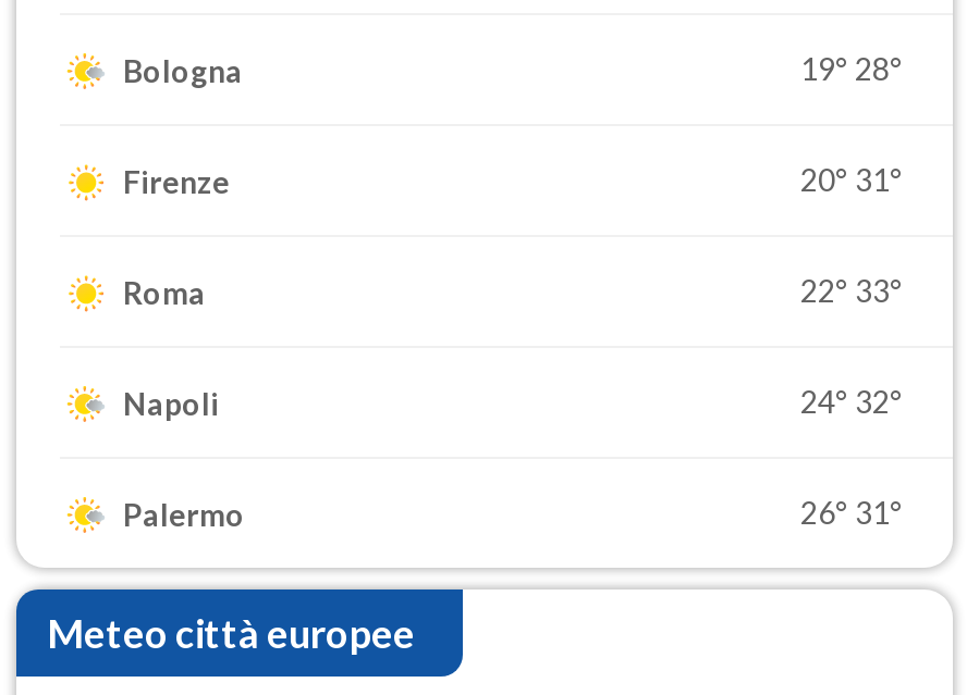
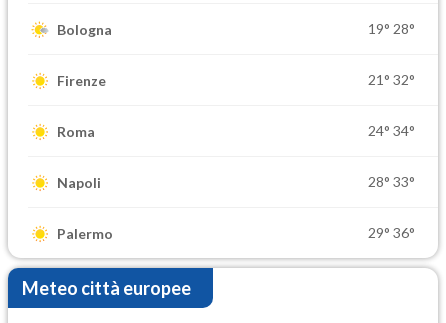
[800,161,903,198] 20° 31° -> [368,71,415,88] 21° 32°
[800,272,903,309] 22° 33° -> [368,122,415,139] 24° 34°
[800,383,903,420] 24° 32° -> [368,173,415,190] 28° 33°
[800,494,903,531] 26° 31° -> [368,224,415,241] 29° 36°

